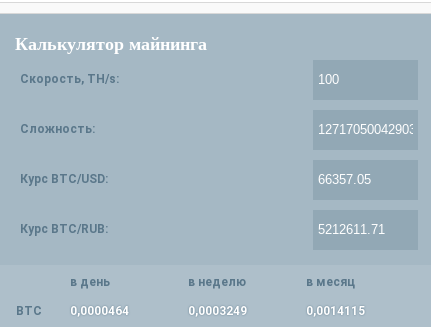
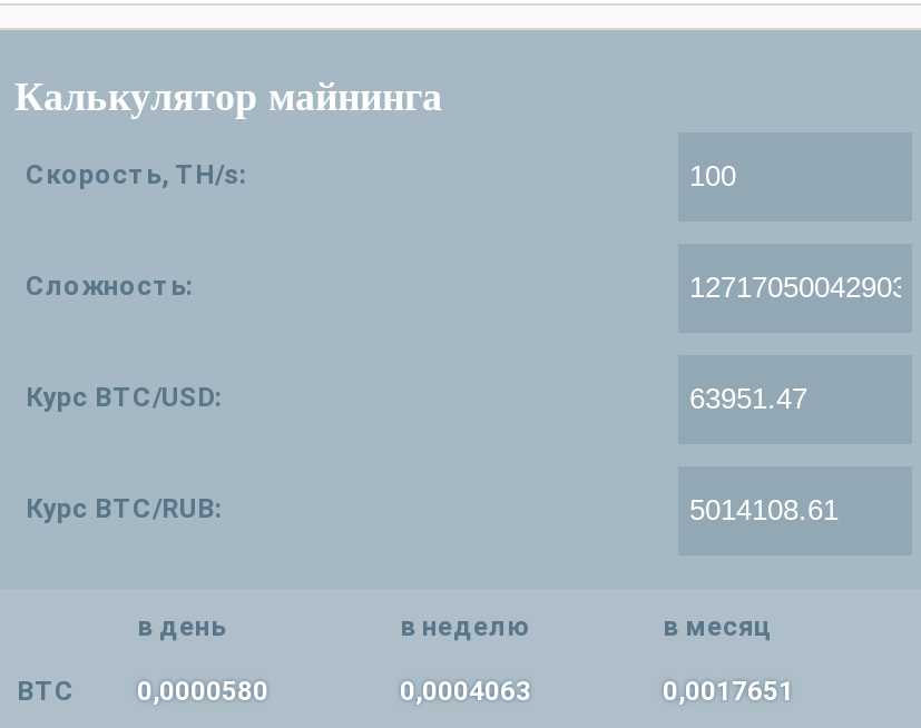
[16,304,129,318] BTC 0,0000464 -> [17,677,268,708] BTC 0,0000580
[188,304,247,318] 0,0003249 -> [400,677,531,708] 0,0004063
[306,304,365,318] 0,0014115 -> [663,677,794,708] 0,0017651

